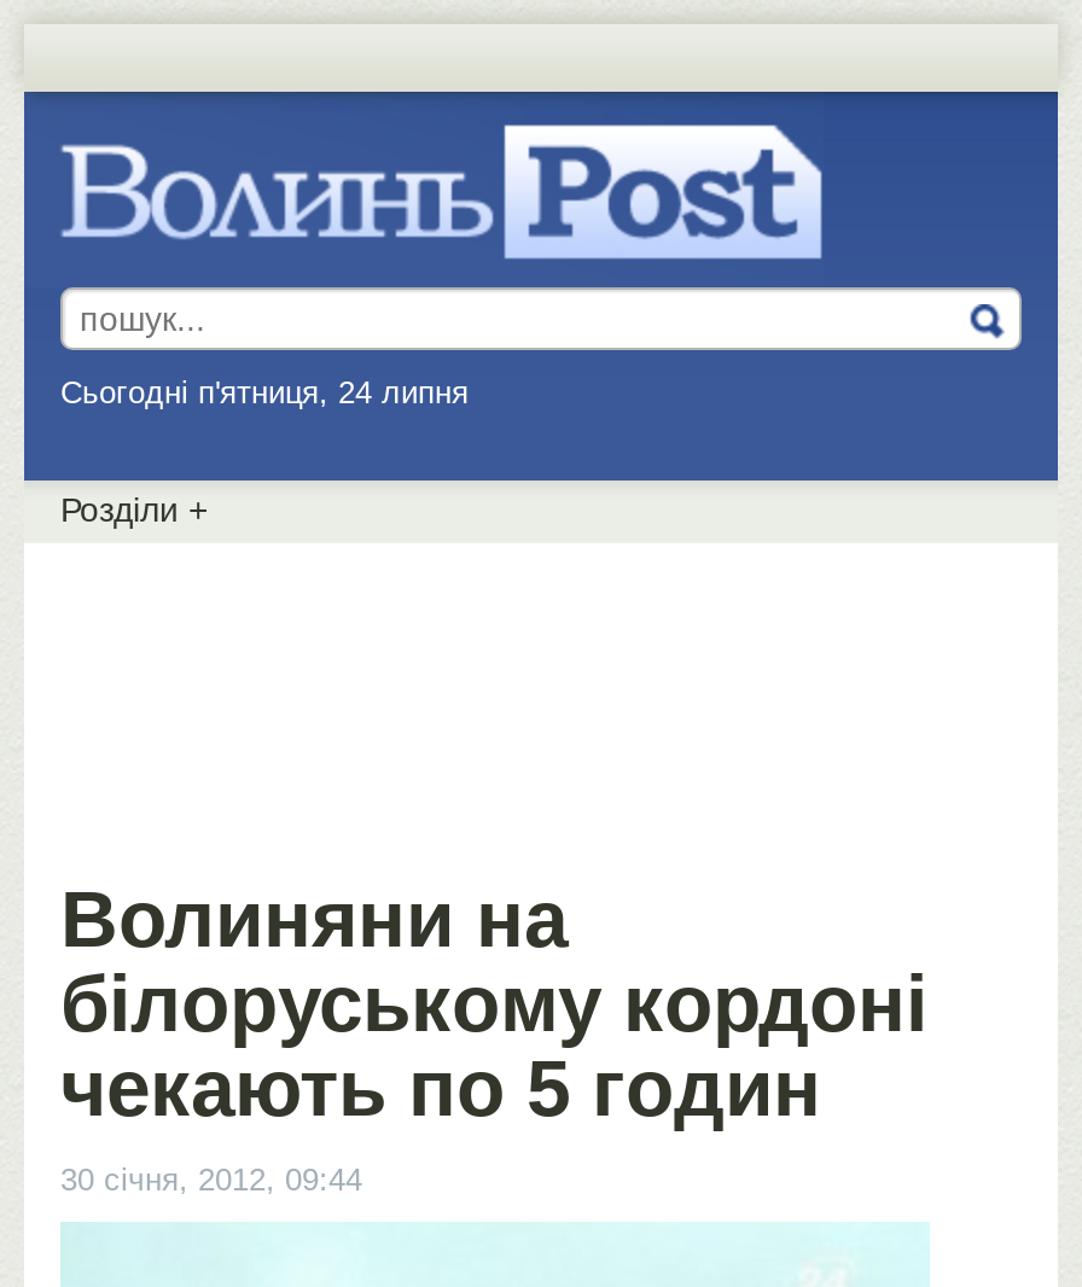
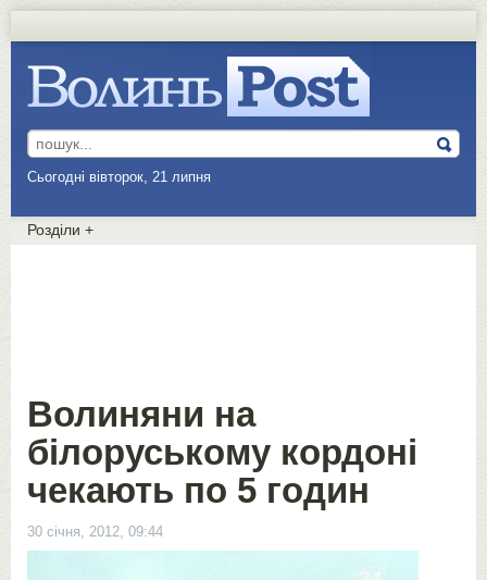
[60,374,478,410] Сьогодні п'ятниця, 24 липня -> [27,169,215,185] Сьогодні вівторок, 21 липня

